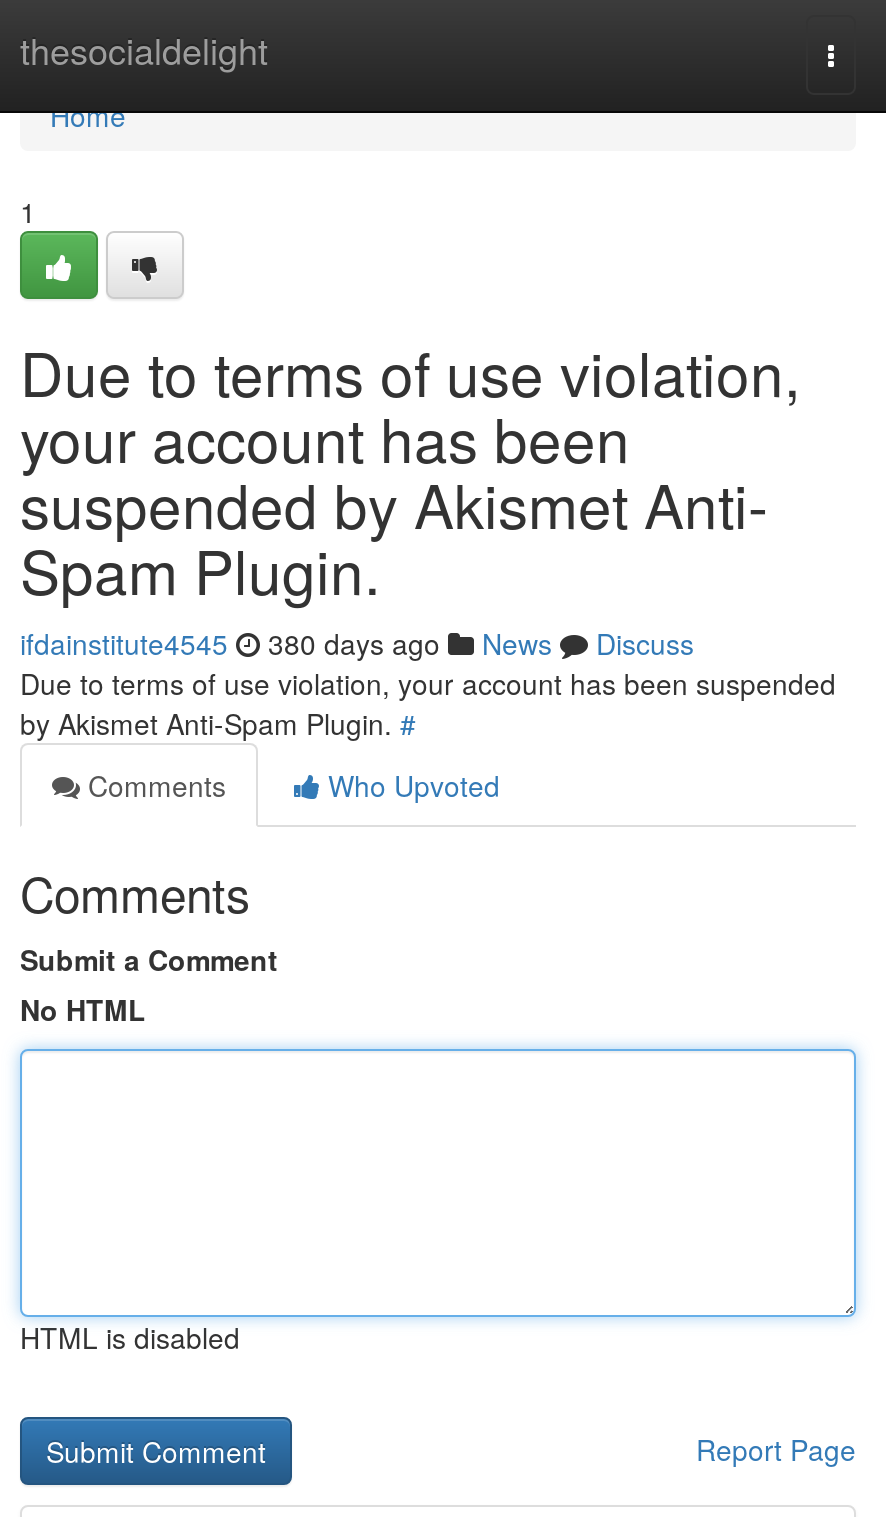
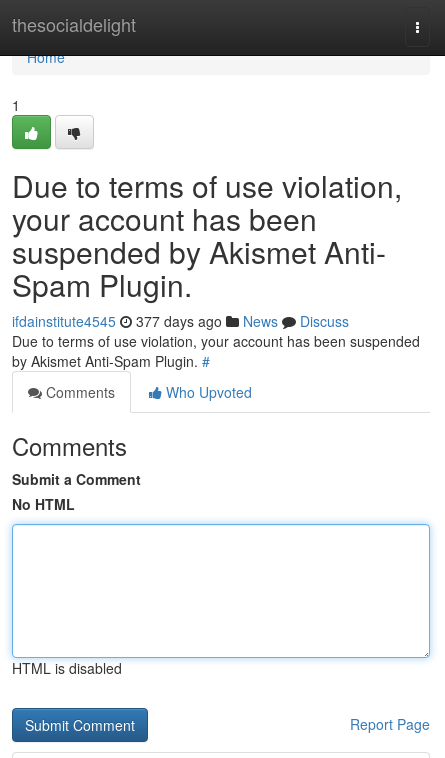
[20,623,694,663] ifdainstitute4545 380 days ago News Discuss -> [12,311,349,331] ifdainstitute4545 377 days ago News Discuss

